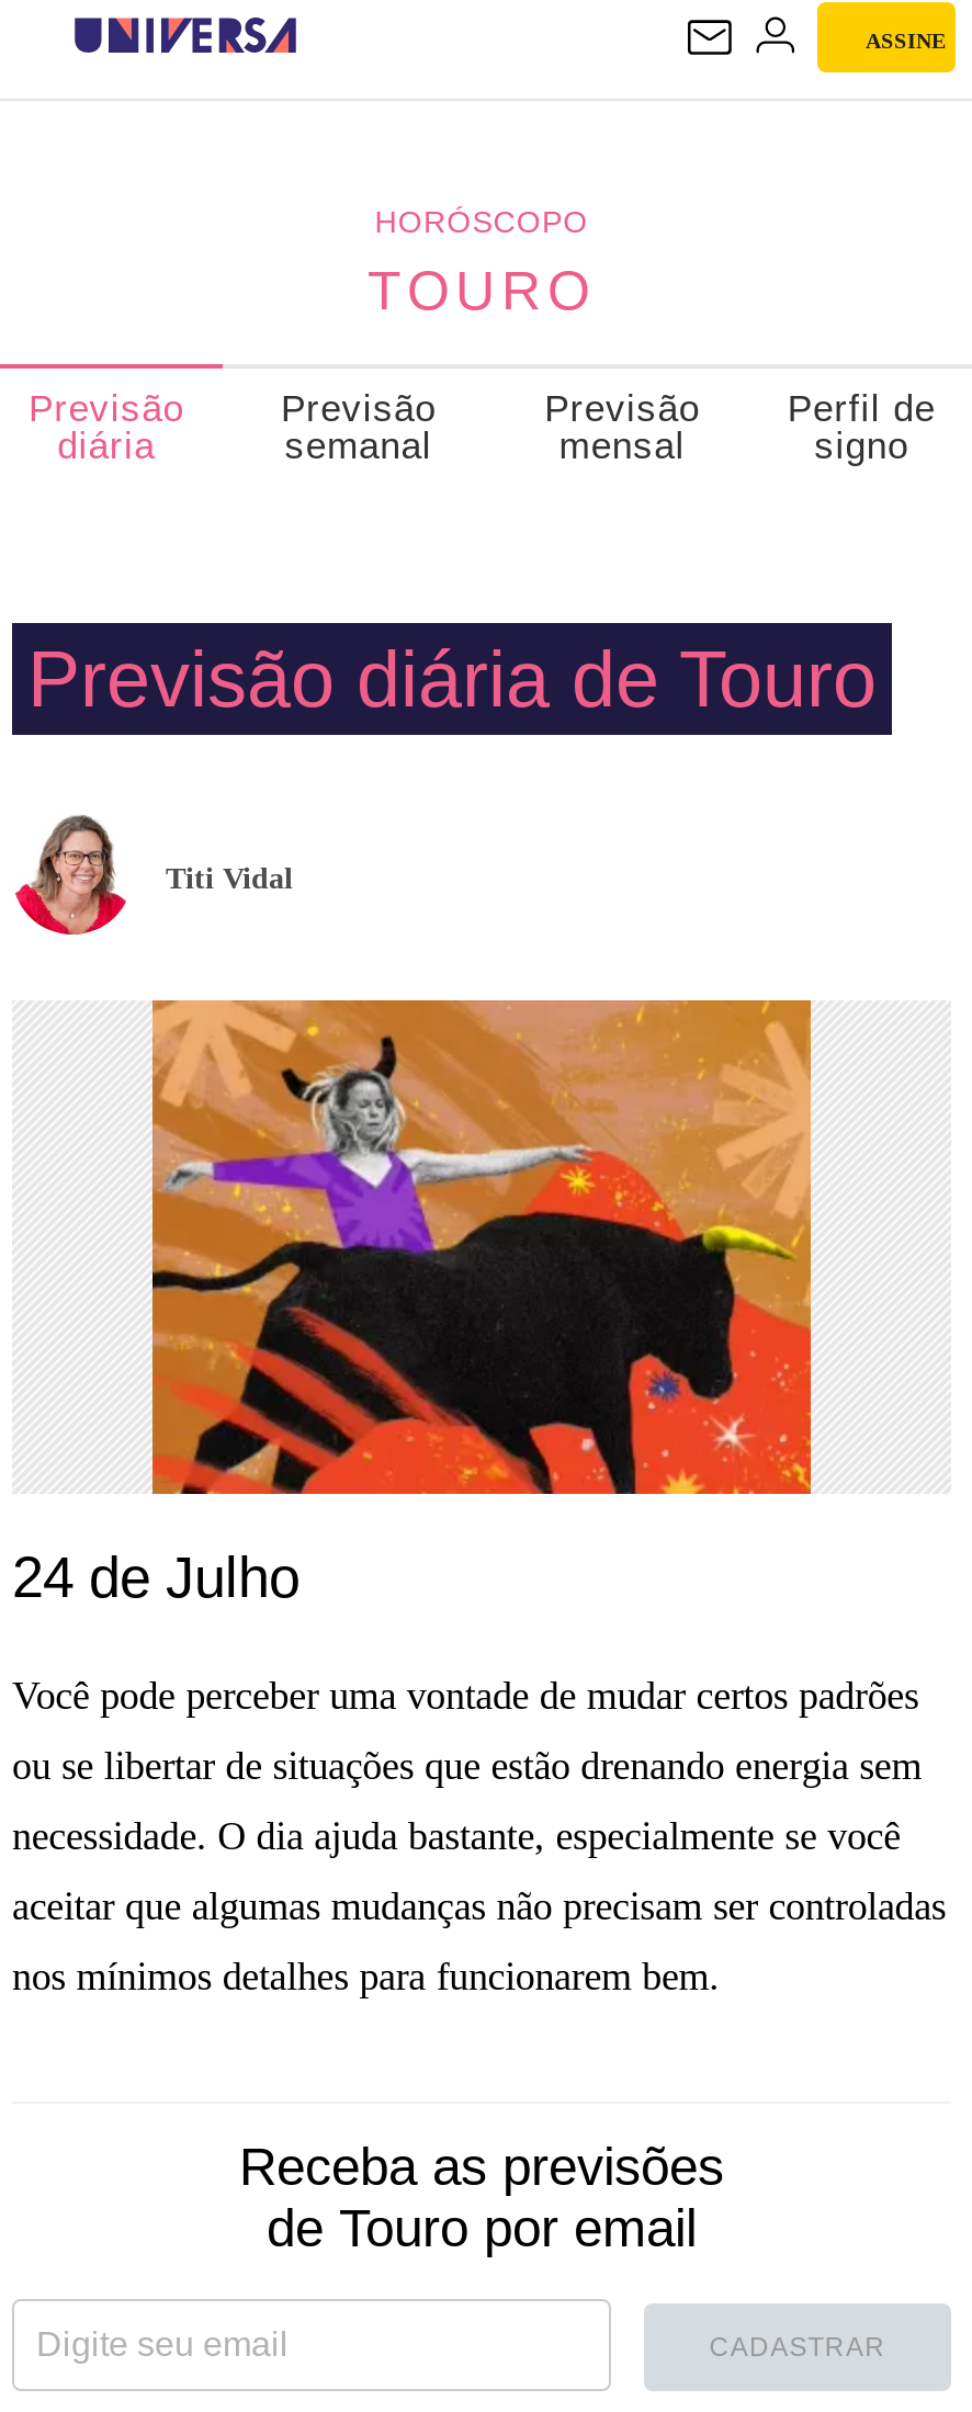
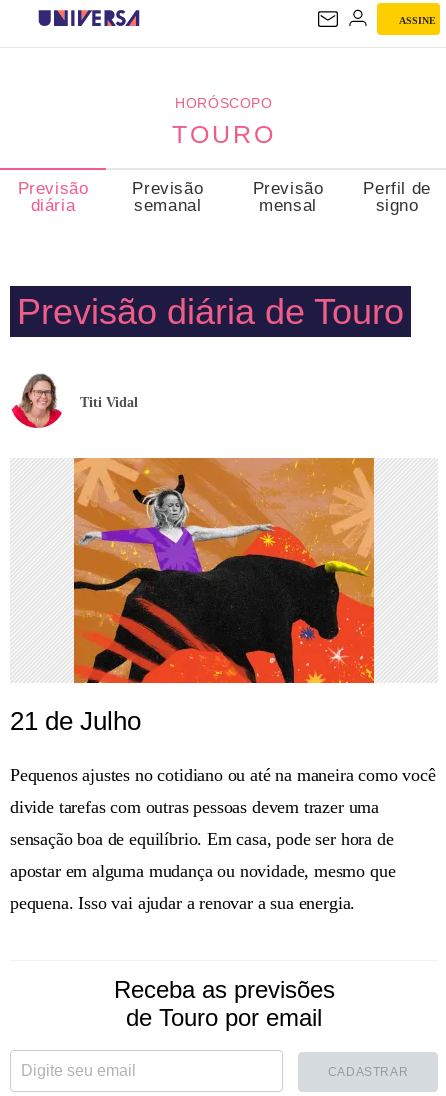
[12,1544,299,1610] 24 de Julho -> [10,706,141,736] 21 de Julho
[12,1674,919,1718] Você pode perceber uma vontade de mudar certos padrões -> [10,765,436,785] Pequenos ajustes no cotidiano ou até na maneira como você
[12,1744,922,1788] ou se libertar de situações que estão drenando energia sem -> [10,797,379,817] divide tarefas com outras pessoas devem trazer uma
[12,1814,900,1858] necessidade. O dia ajuda bastante, especialmente se você -> [10,829,393,849] sensação boa de equilíbrio. Em casa, pode ser hora de
[12,1884,946,1928] aceitar que algumas mudanças não precisam ser controladas -> [10,861,395,881] apostar em alguma mudança ou novidade, mesmo que
[12,1955,720,1998] nos mínimos detalhes para funcionarem bem. -> [10,893,355,913] pequena. Isso vai ajudar a renovar a sua energia.

